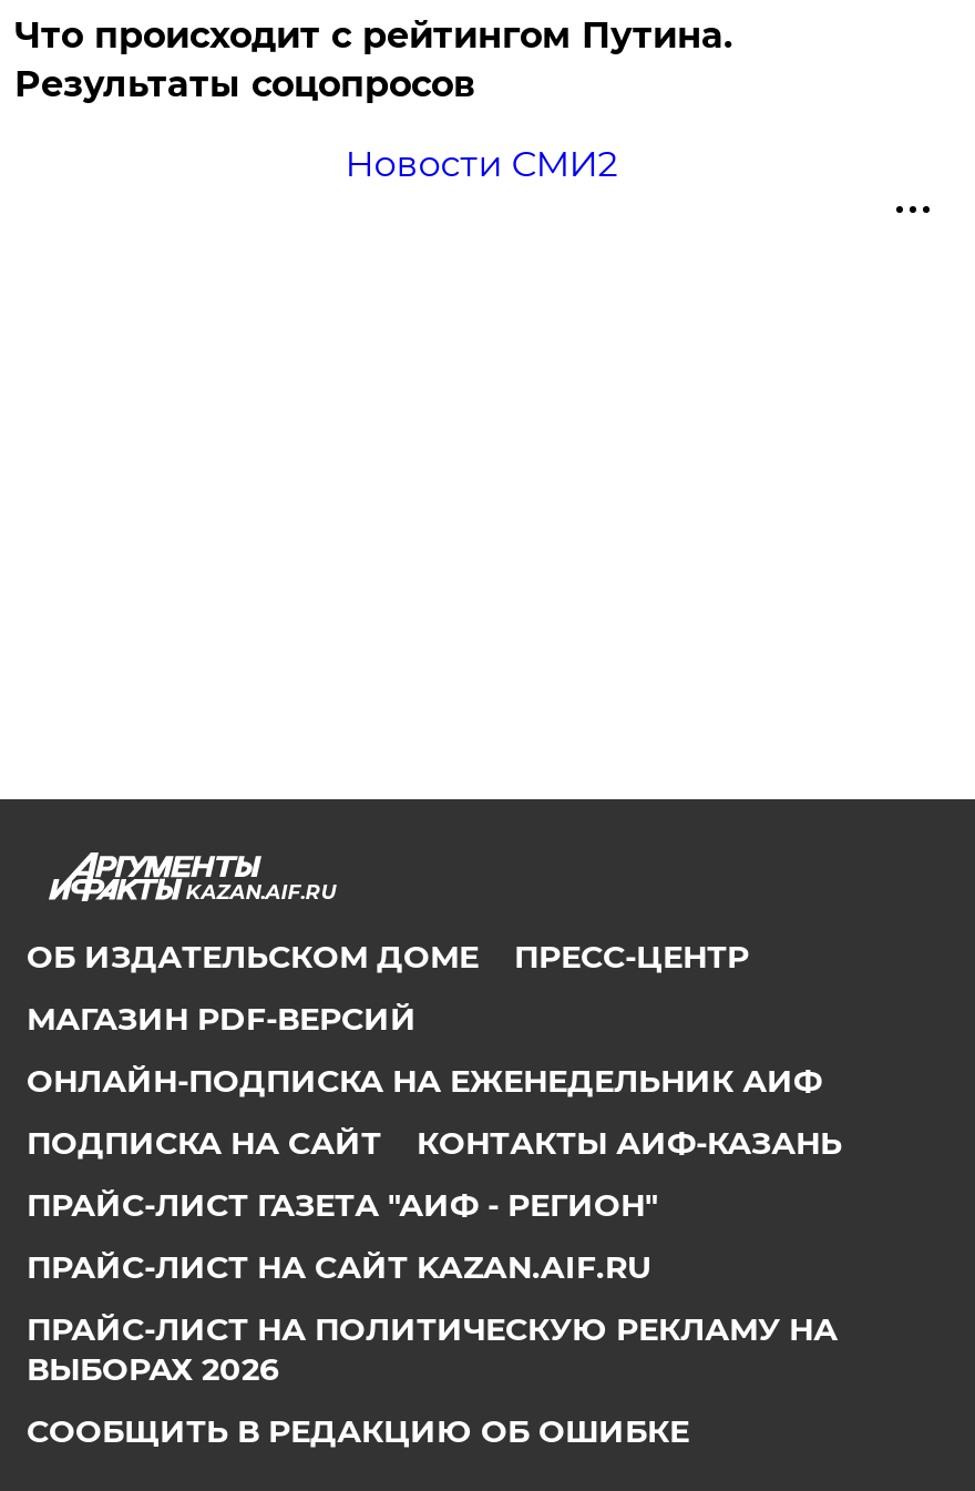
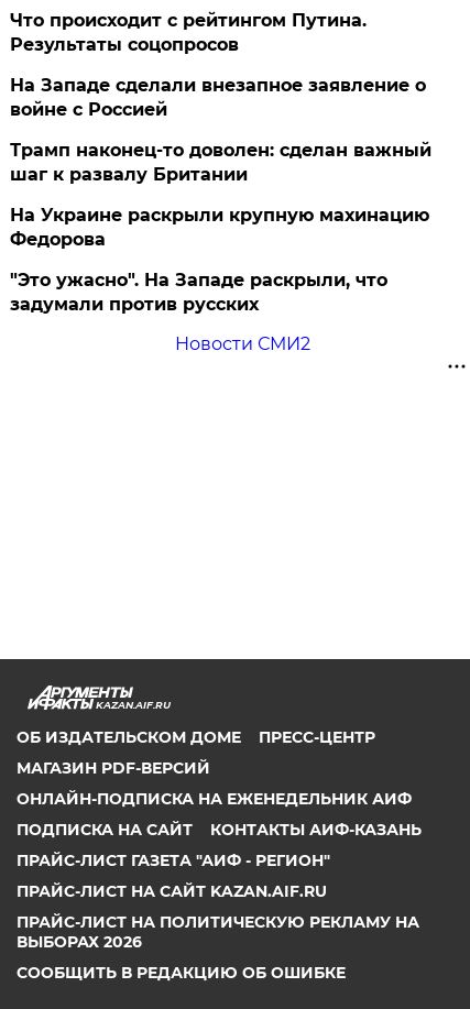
none -> [10,75,432,315] На Западе сделали внезапное заявление о | войне с Россией | Трамп наконец-то доволен: сделан важный | шаг к развалу Британии | На Украине раскрыли крупную махинацию | Федорова | "Это ужасно". На Западе раскрыли, что | задумали против русских

